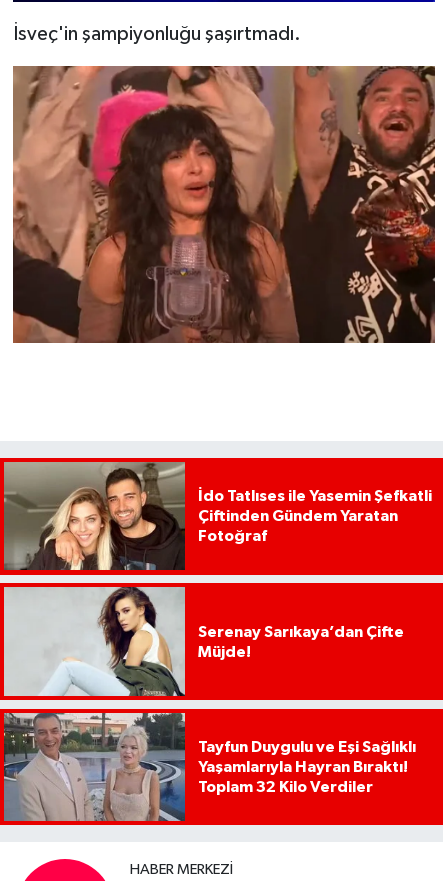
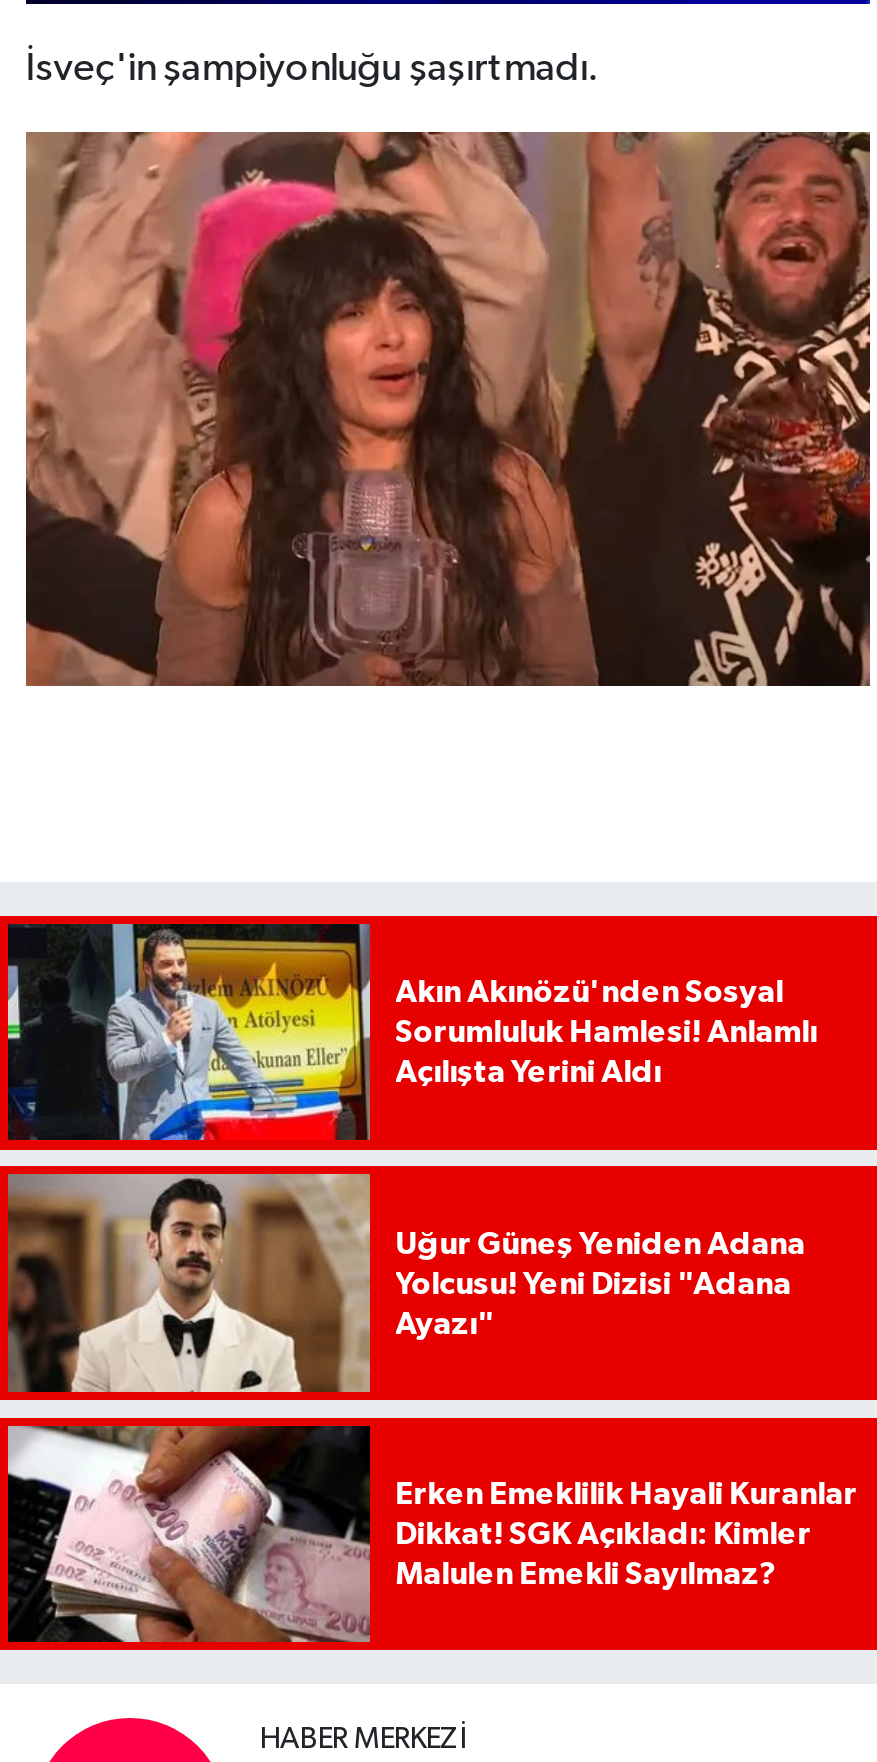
[3,461,432,571] [image] | İdo Tatlıses ile Yasemin Şefkatli | Çiftinden Gündem Yaratan | Fotoğraf -> [6,922,817,1142] [image] | Akın Akınözü'nden Sosyal | Sorumluluk Hamlesi! Anlamlı | Açılışta Yerini Aldı
[3,586,404,697] [image] | Serenay Sarıkaya’dan Çifte | Müjde! -> [6,1172,805,1394] [image] | Uğur Güneş Yeniden Adana | Yolcusu! Yeni Dizisi "Adana | Ayazı"
[3,712,416,822] [image] | Tayfun Duygulu ve Eşi Sağlıklı | Yaşamlarıyla Hayran Bıraktı! | Toplam 32 Kilo Verdiler -> [6,1424,857,1644] [image] | Erken Emeklilik Hayali Kuranlar | Dikkat! SGK Açıkladı: Kimler | Malulen Emekli Sayılmaz?

